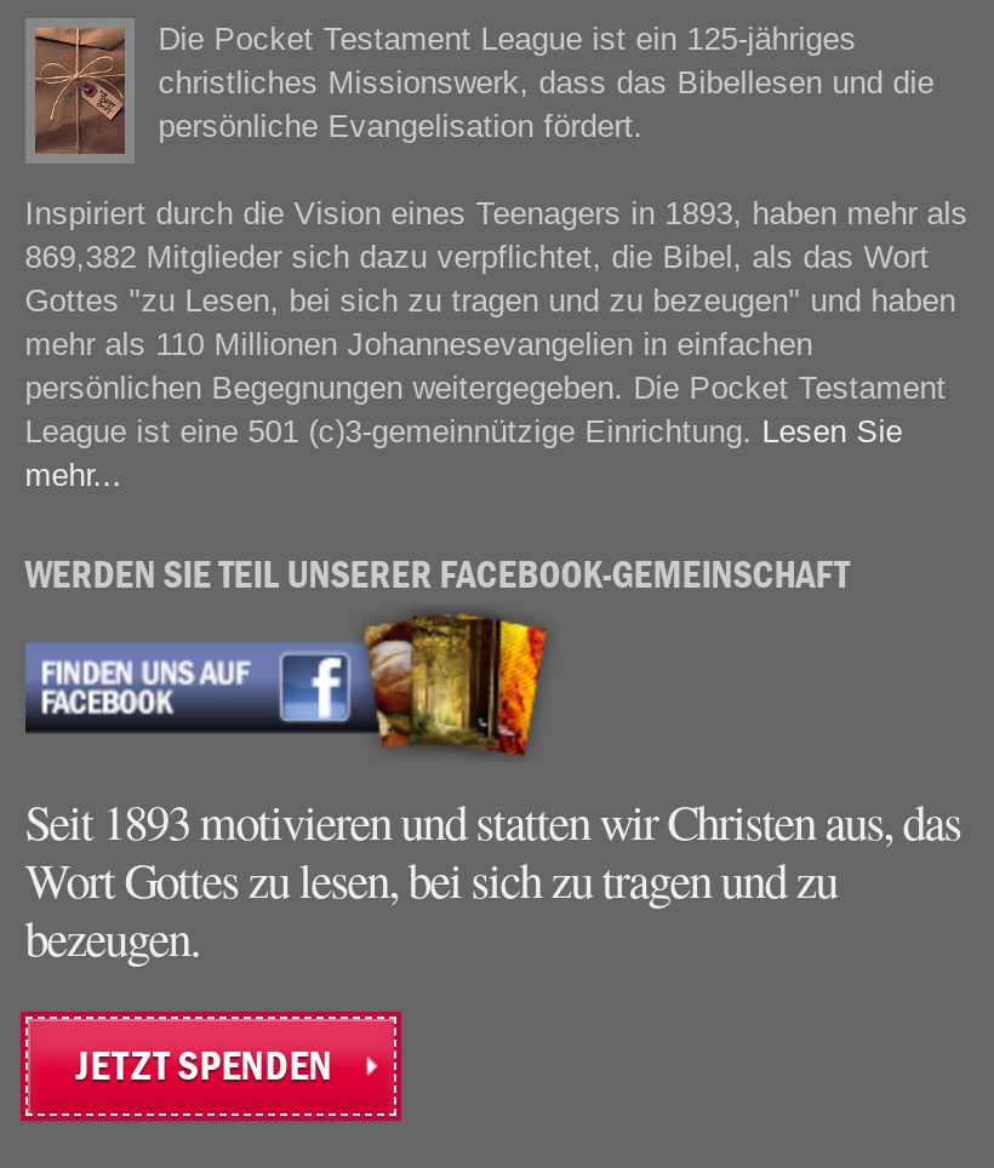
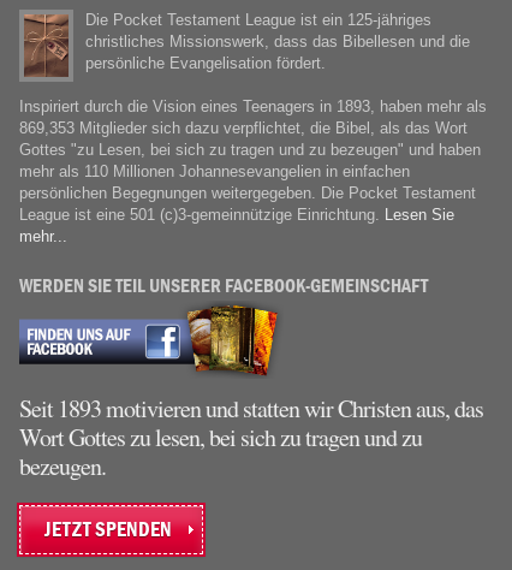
[25,239,929,276] 869,382 Mitglieder sich dazu verpflichtet, die Bibel, als das Wort -> [19,119,467,137] 869,353 Mitglieder sich dazu verpflichtet, die Bibel, als das Wort

